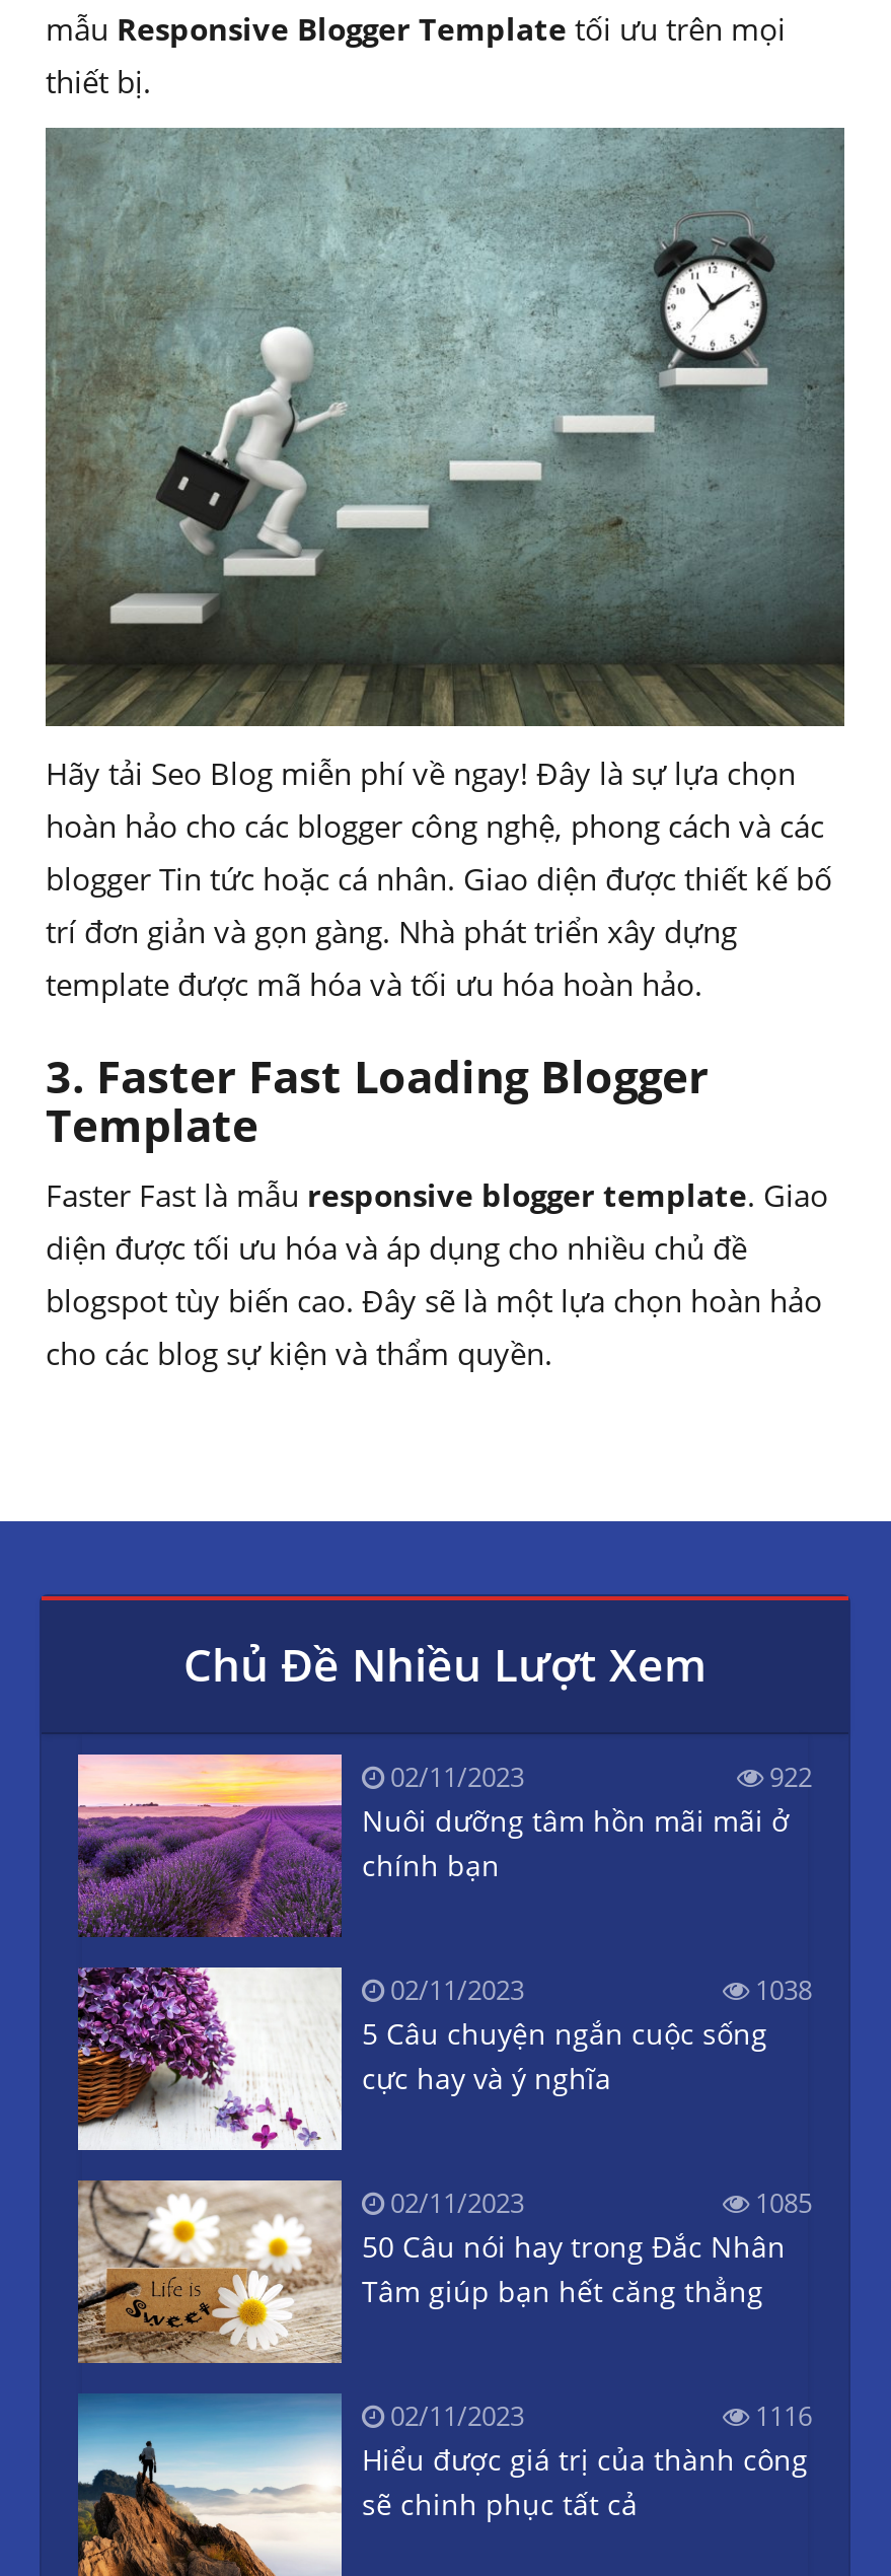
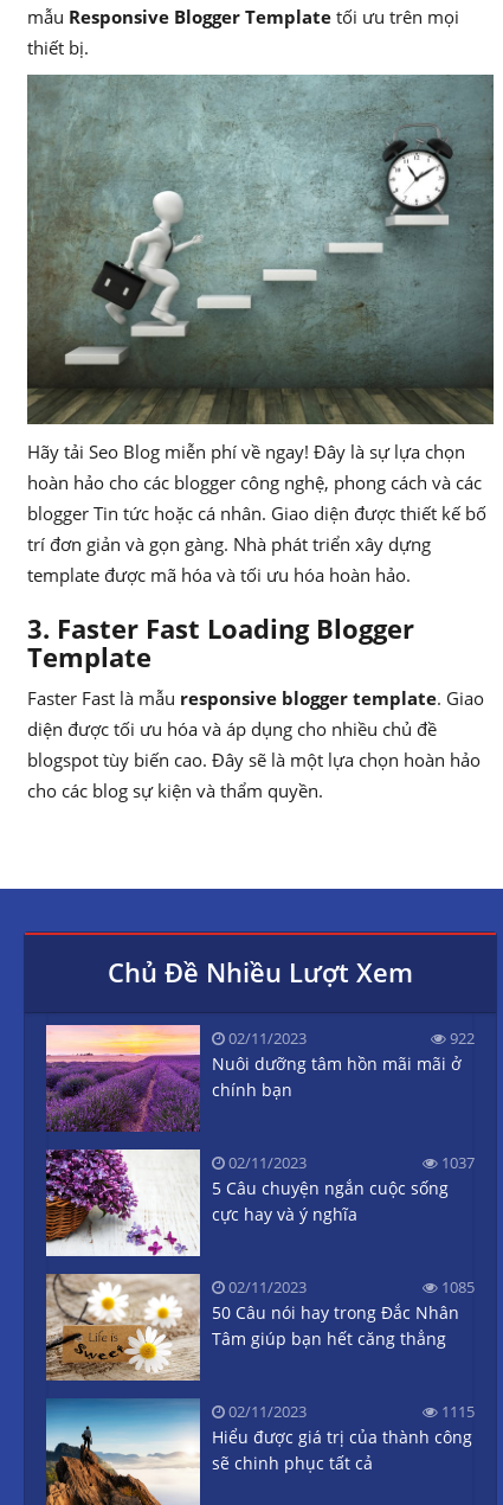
[749,1972,812,2009] 1038 -> [438,1152,475,1174] 1037
[749,2398,812,2435] 1116 -> [438,1401,475,1422] 1115

